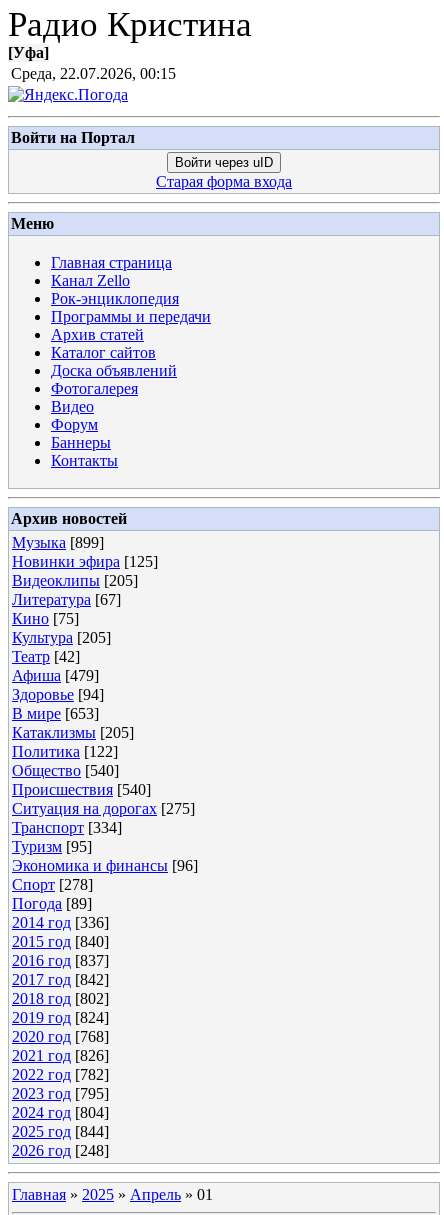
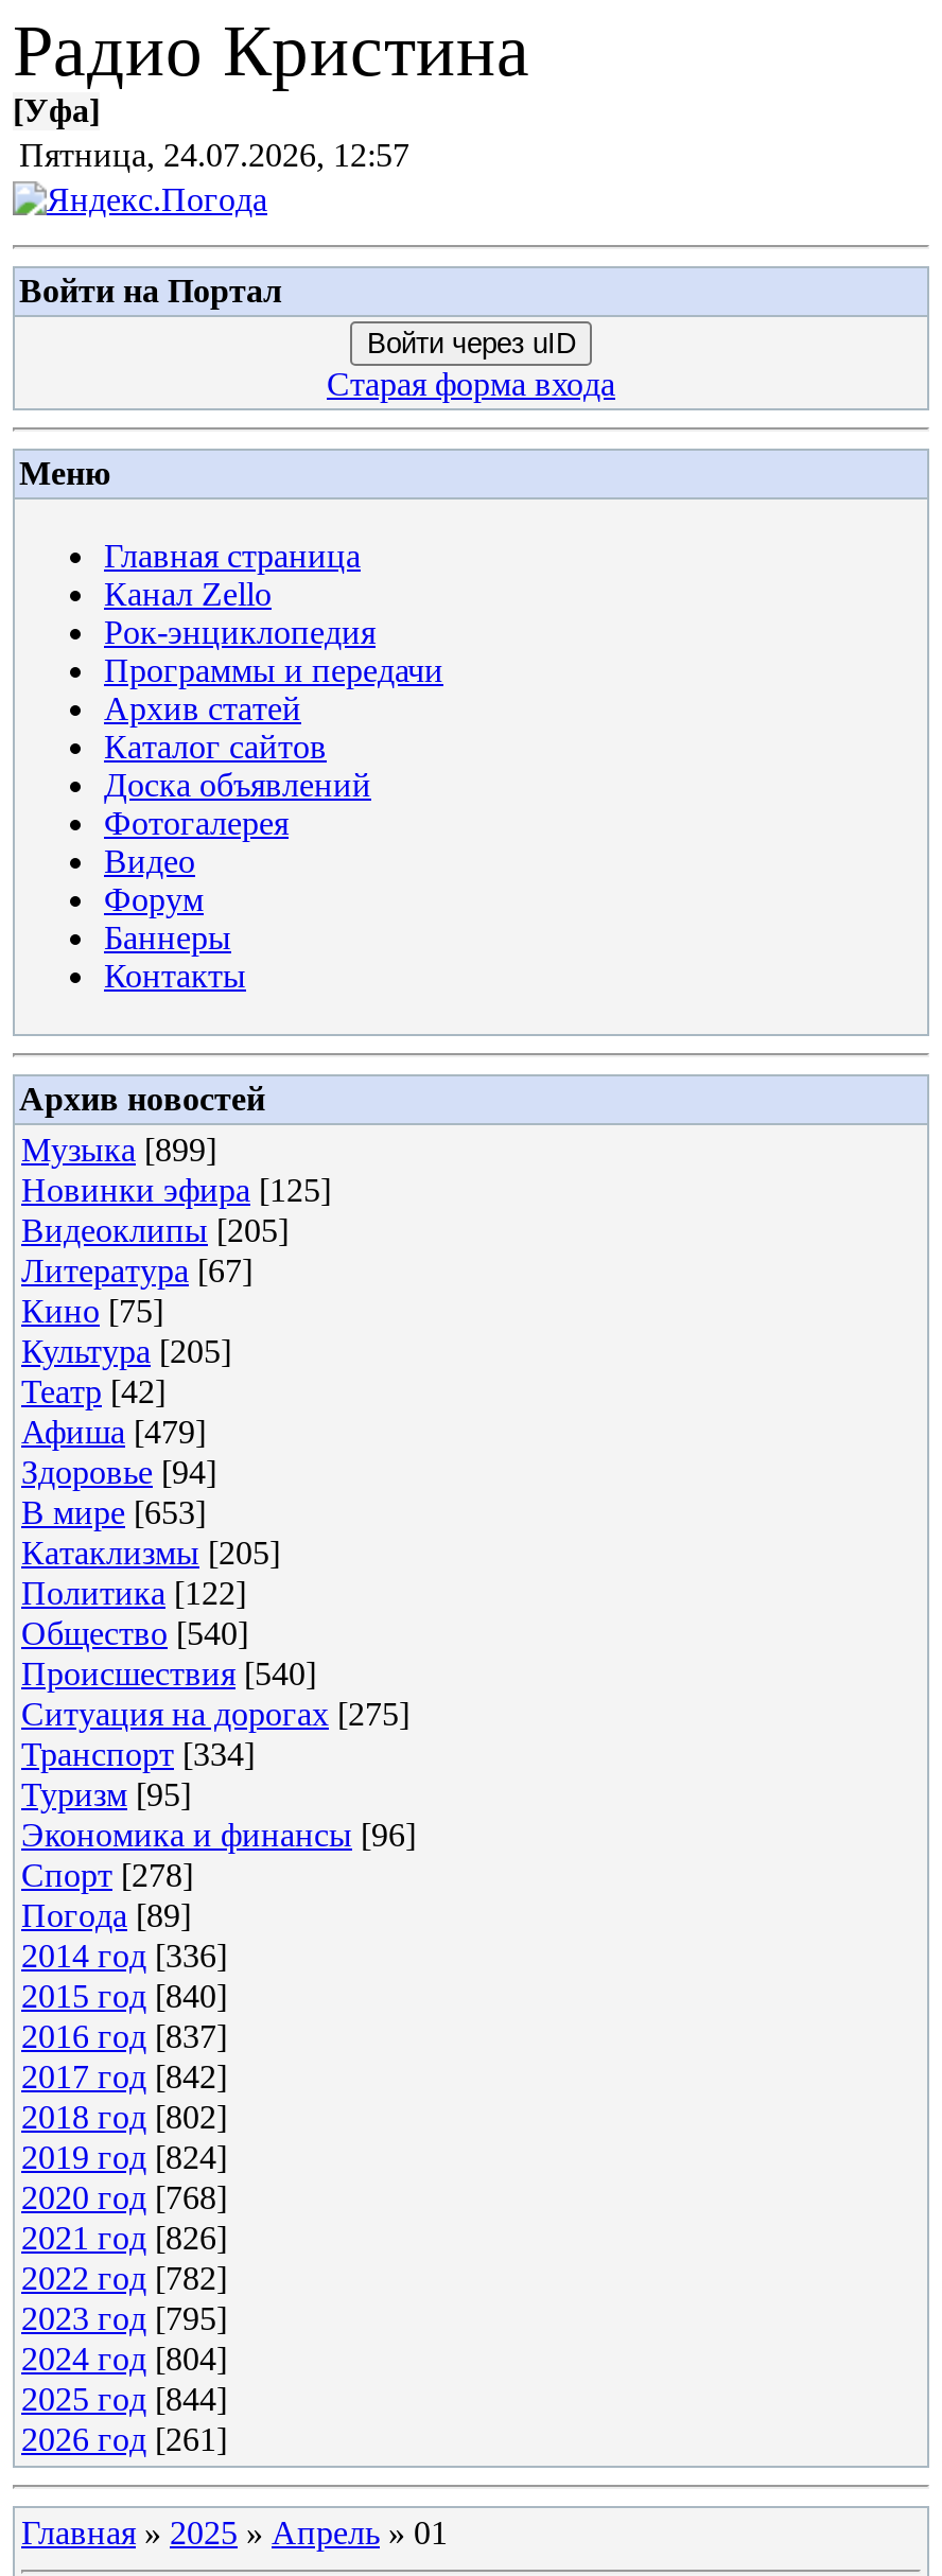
[11,65,176,82] Среда, 22.07.2026, 00:15 -> [19,137,409,173] Пятница, 24.07.2026, 12:57
[12,1142,109,1159] 2026 год [248] -> [21,2421,227,2457] 2026 год [261]

